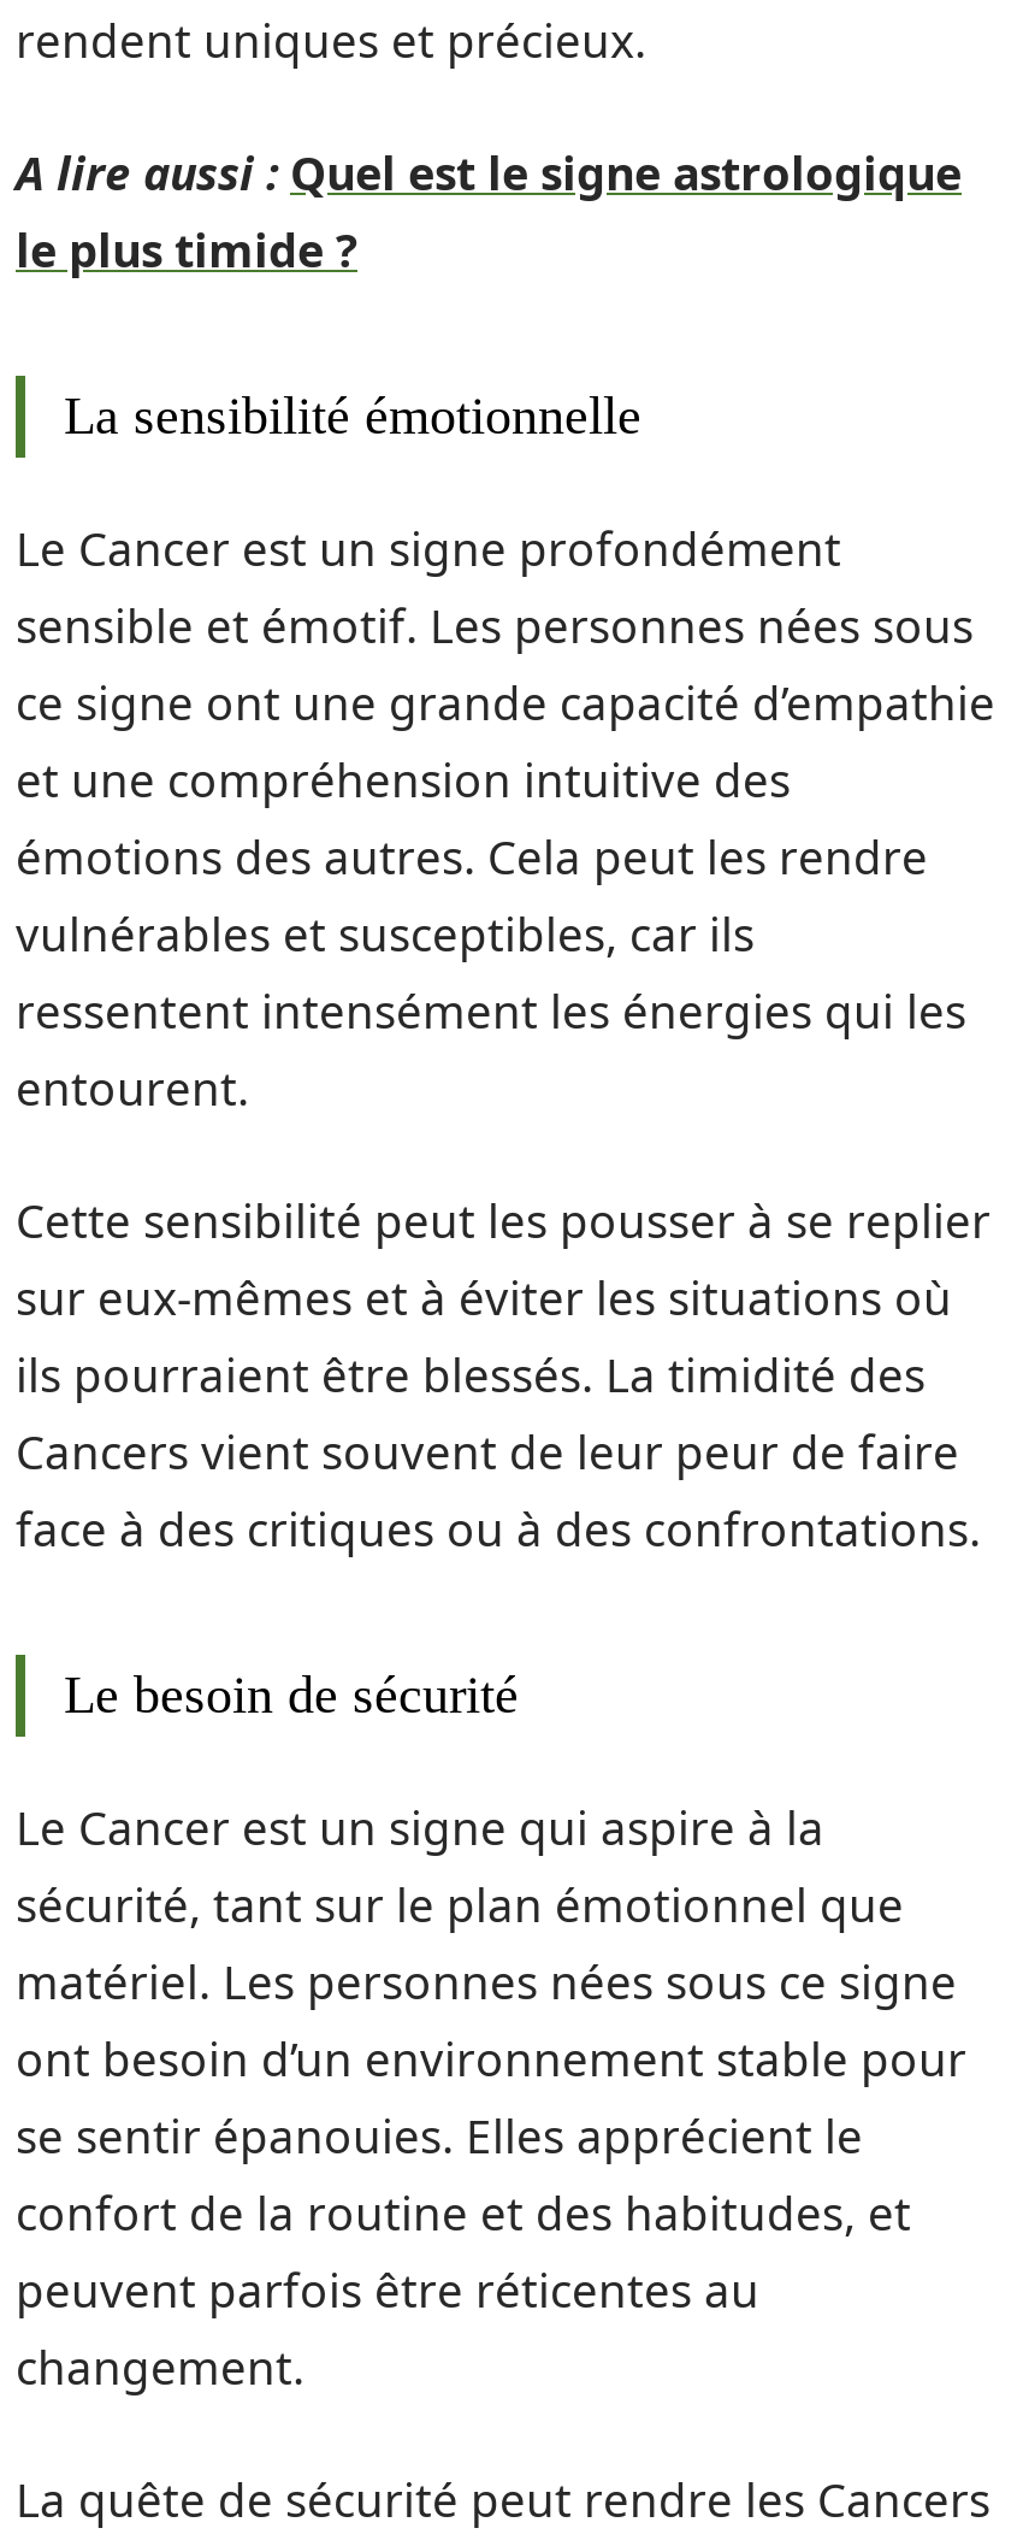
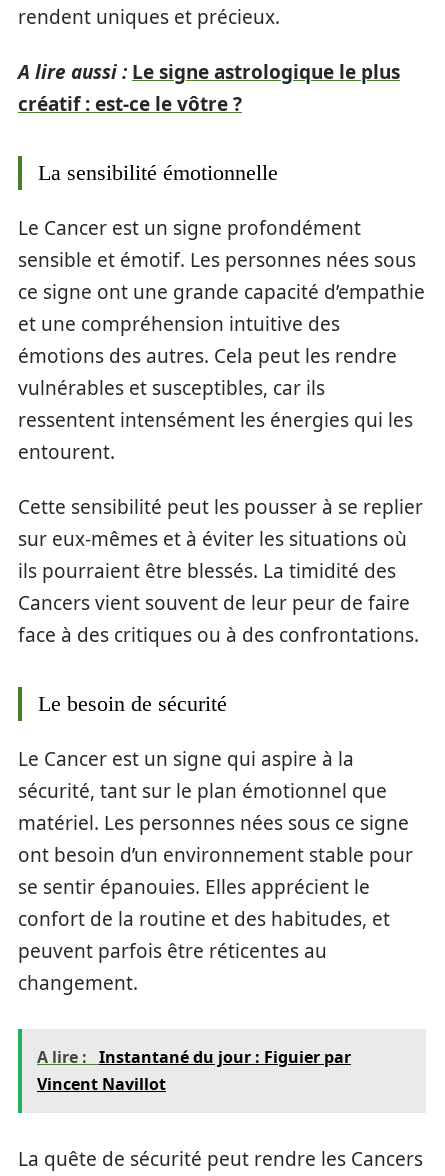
[16,141,962,281] A lire aussi : Quel est le signe astrologique | le plus timide ? -> [18,58,400,116] A lire aussi : Le signe astrologique le plus | créatif : est-ce le vôtre ?
none -> [17,1028,425,1114] [image] | A lire : Instantané du jour : Figuier par | Vincent Navillot

